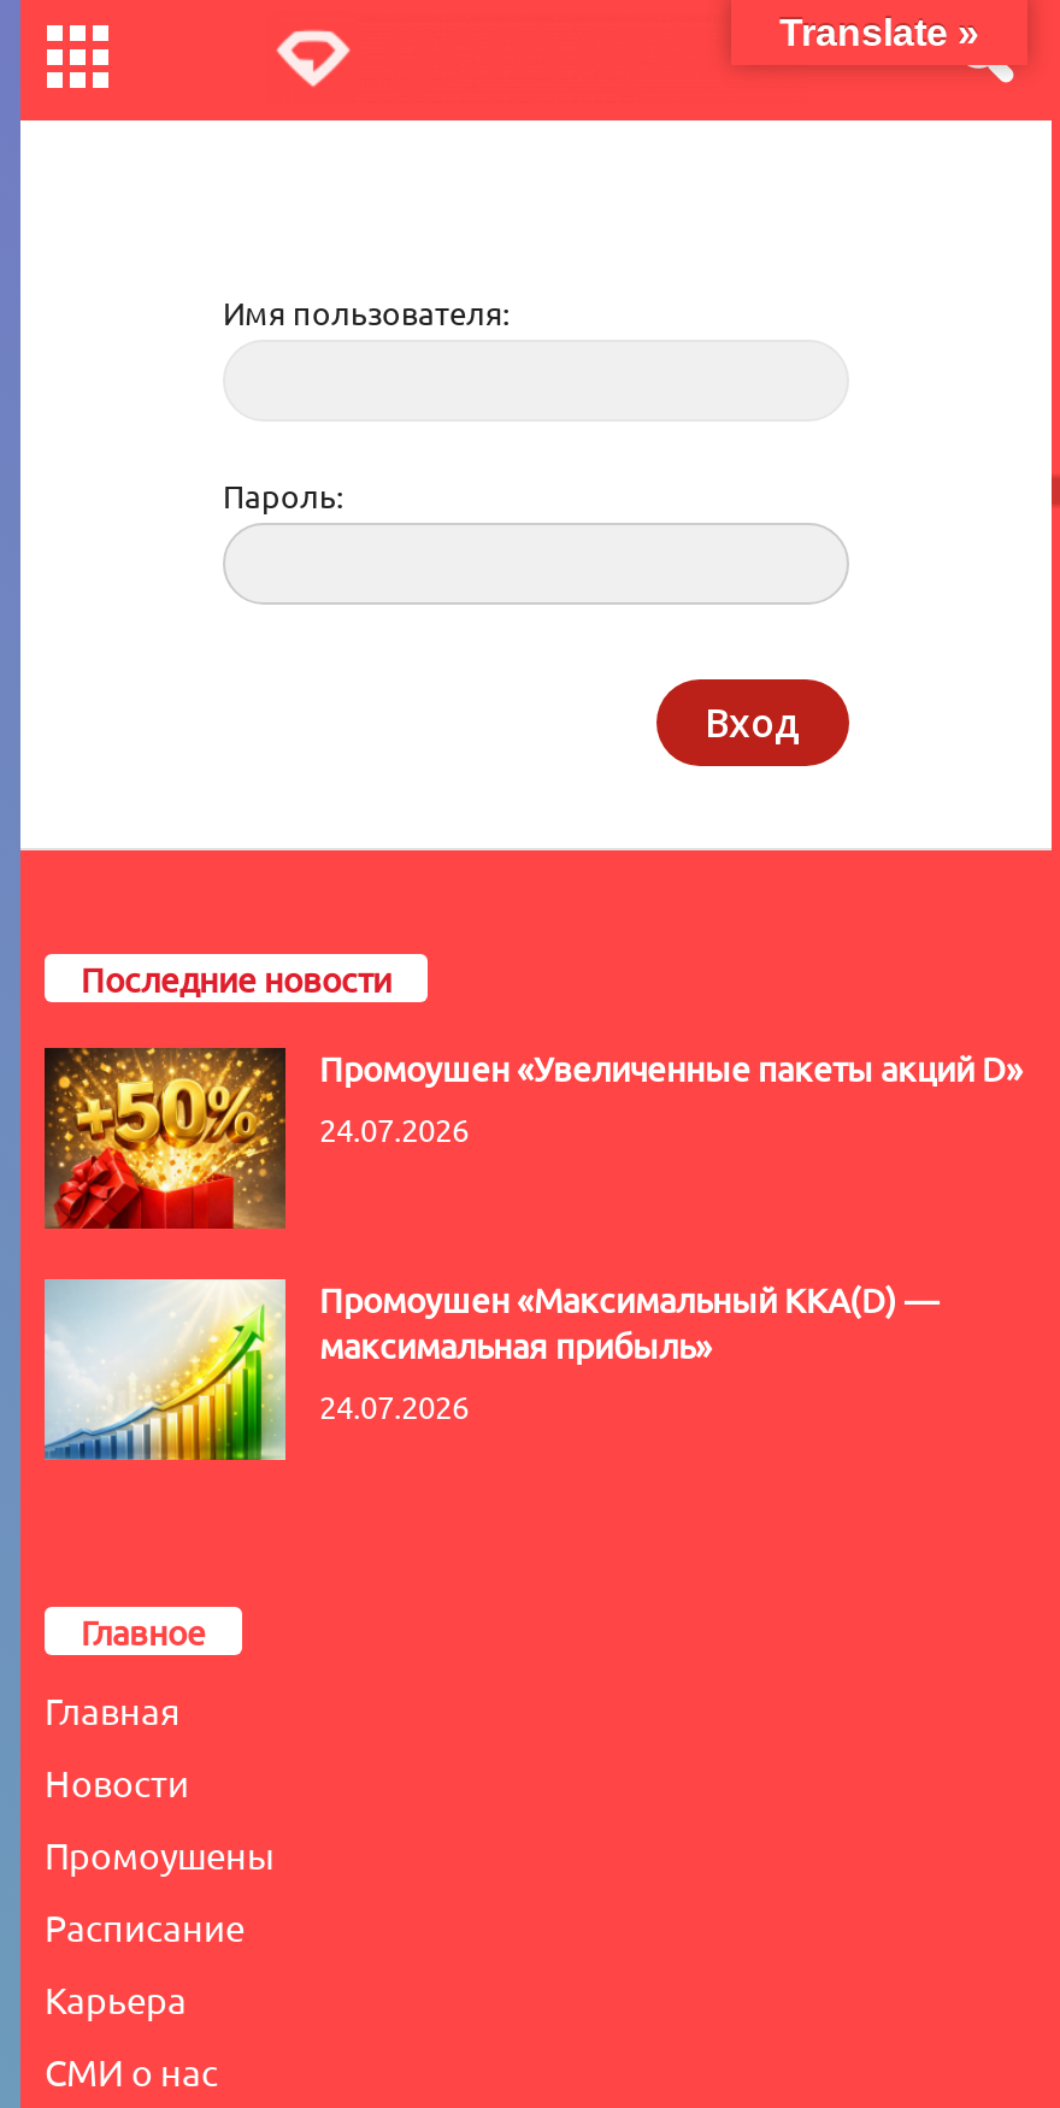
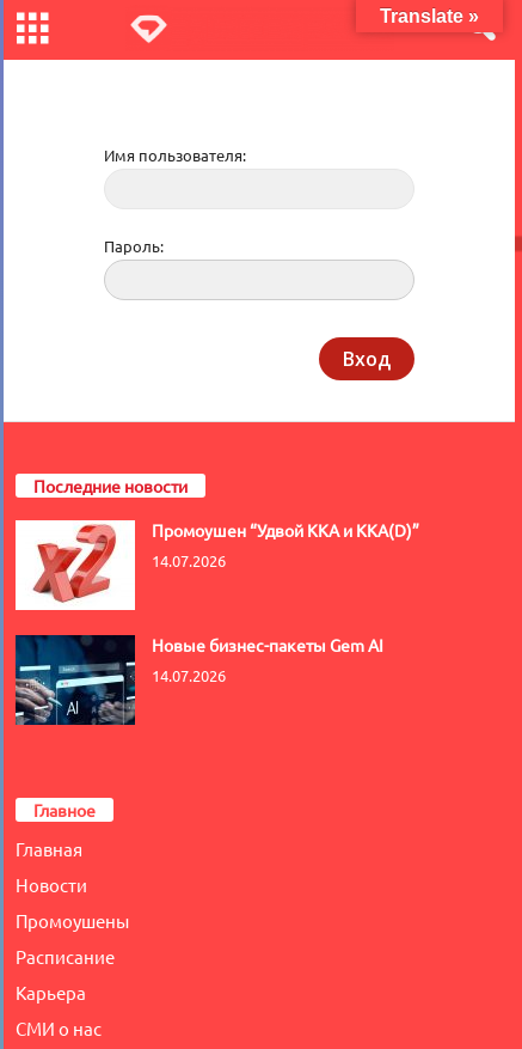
[42,1046,1023,1231] [image] | Промоушен «Увеличенные пакеты акций D» -> [14,519,419,611] [image] | Промоушен “Удвой ККА и ККА(D)”
[319,1113,469,1147] 24.07.2026 -> [152,552,226,569] 14.07.2026
[42,1277,938,1462] [image] | Промоушен «Максимальный ККА(D) — | максимальная прибыль» -> [14,634,383,726] [image] | Новые бизнес-пакеты Gem AI
[319,1390,469,1424] 24.07.2026 -> [152,667,226,684] 14.07.2026

